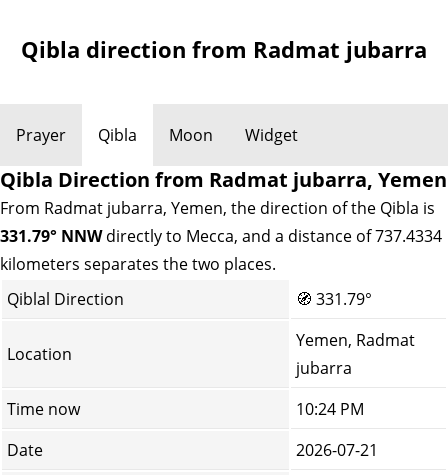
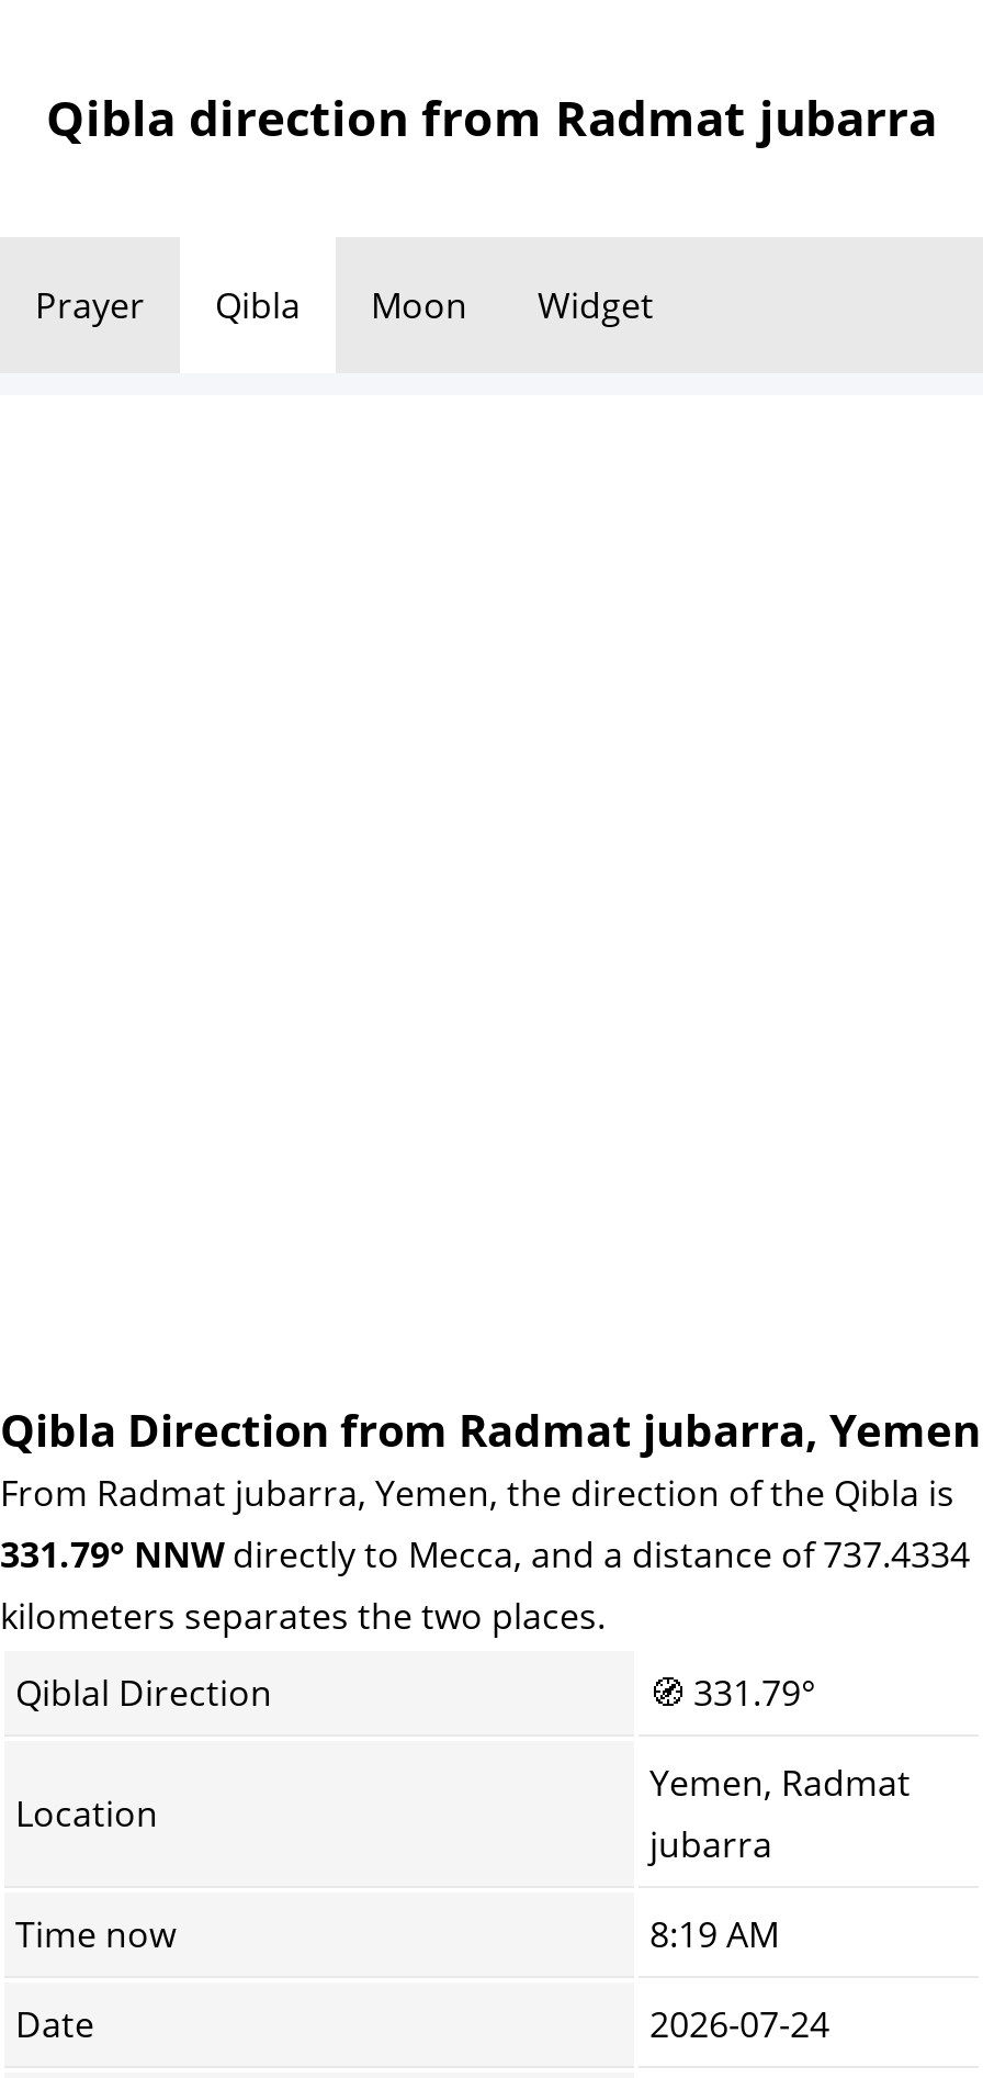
[296,398,364,420] 10:24 PM -> [649,1910,779,1958] 8:19 AM
[296,439,378,461] 2026-07-21 -> [649,2000,829,2048] 2026-07-24

